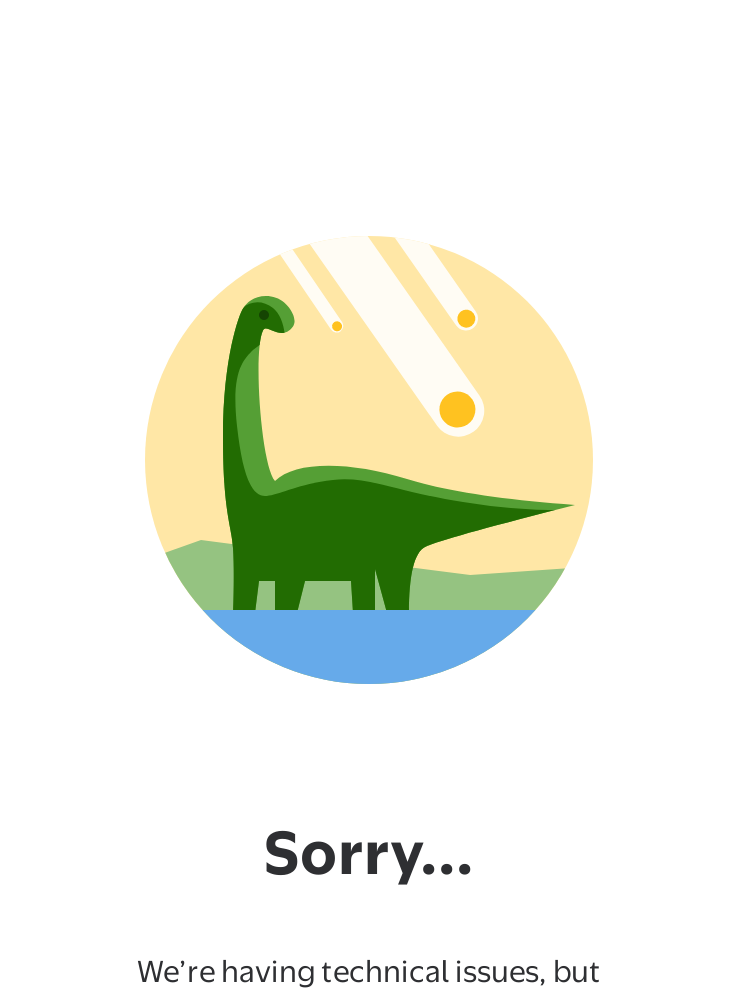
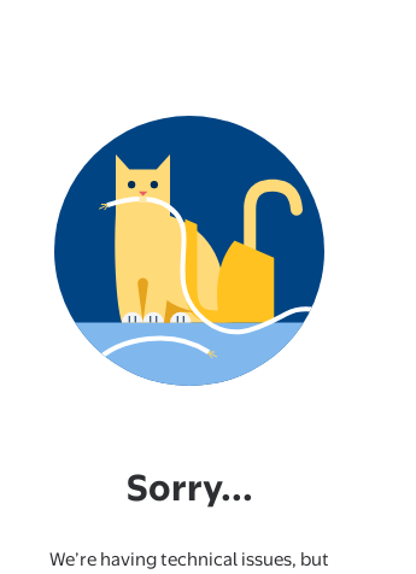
[145,236,593,638] [image] -> [53,115,326,359] [image]

